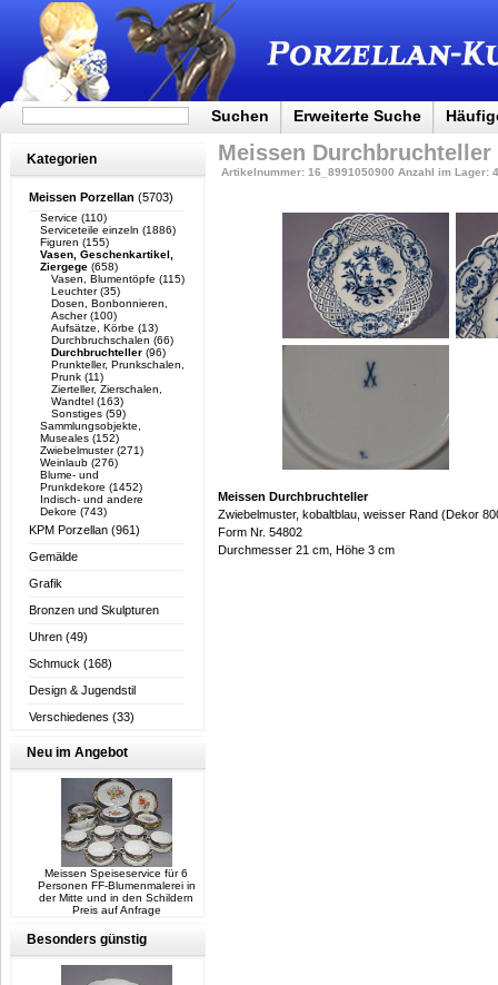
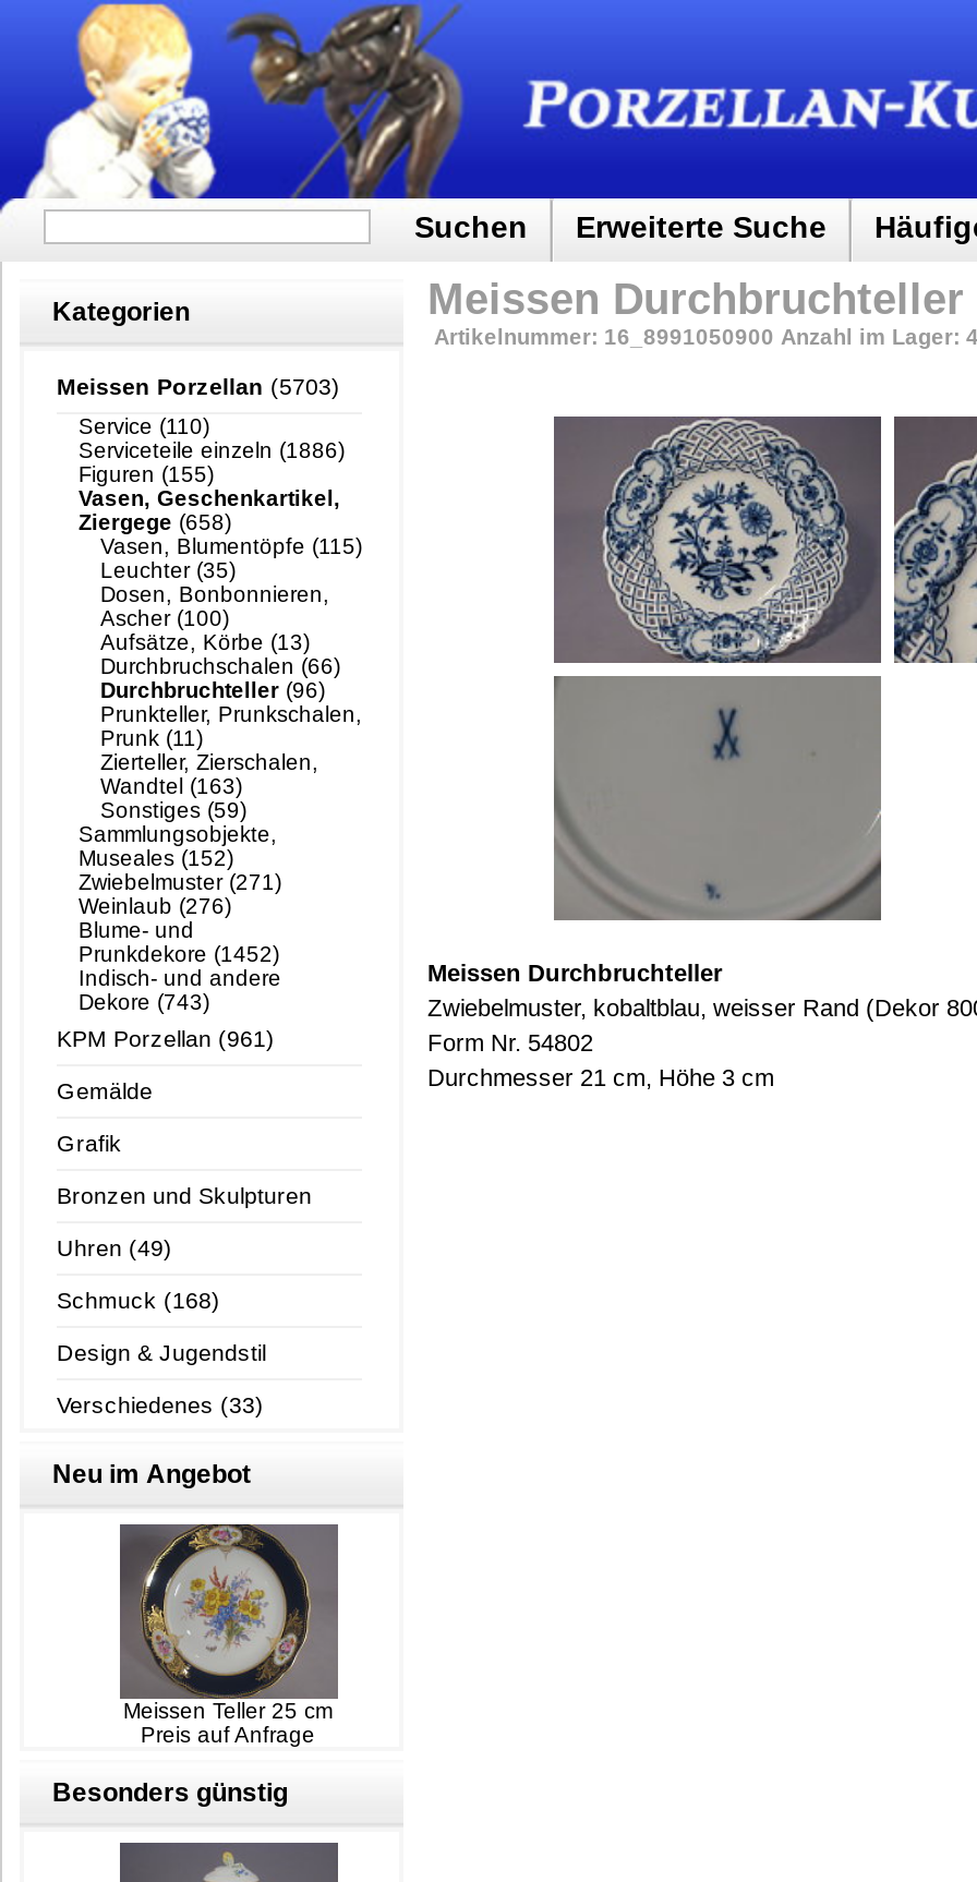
[37,778,195,904] [image] | Meissen Speiseservice für 6 | Personen FF-Blumenmalerei in | der Mitte und in den Schildern -> [123,1529,333,1723] [image] | Meissen Teller 25 cm

